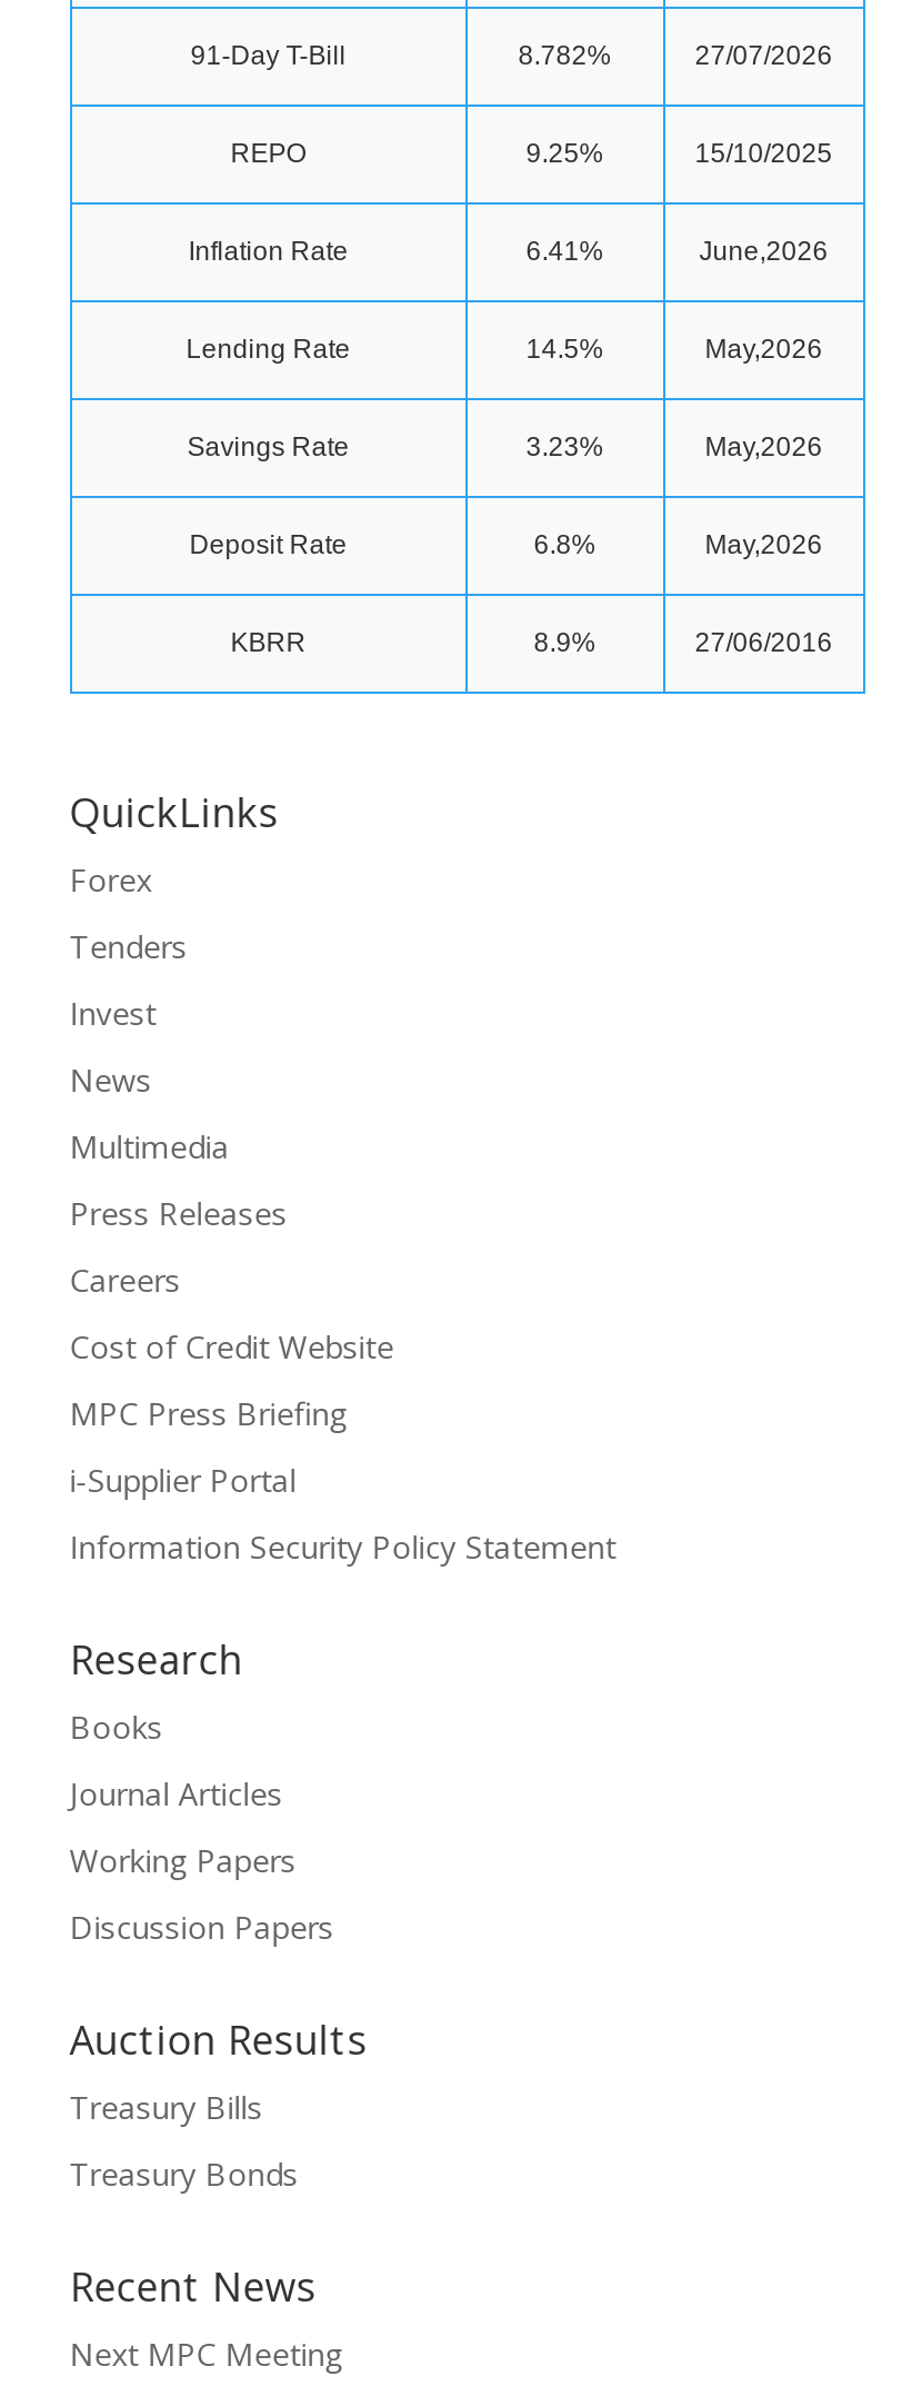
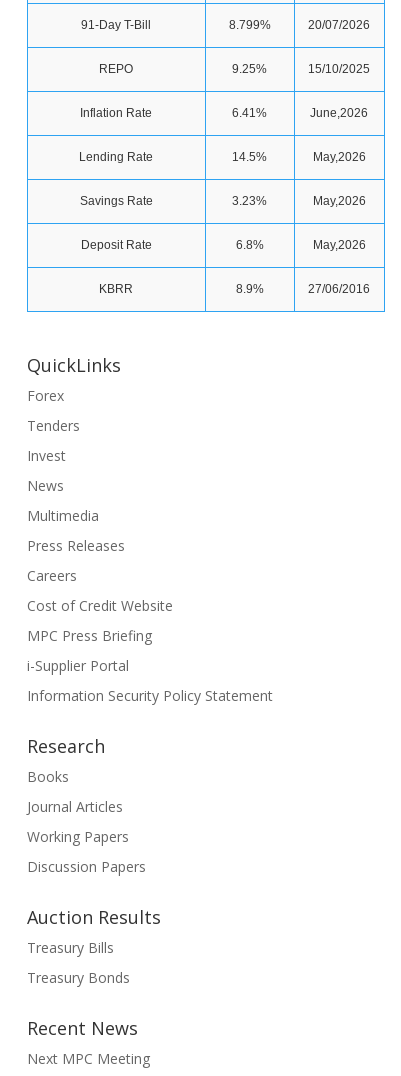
[518,39,612,70] 8.782% -> [229,18,271,32] 8.799%
[695,39,833,70] 27/07/2026 -> [308,18,370,32] 20/07/2026

